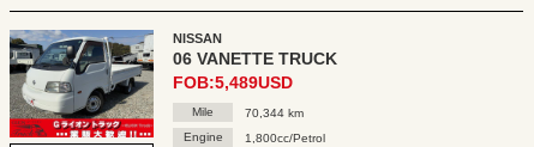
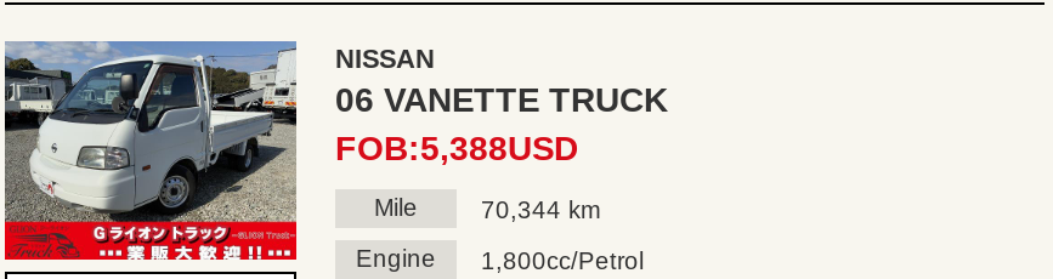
[173,73,293,92] FOB:5,489USD -> [335,129,578,167] FOB:5,388USD

